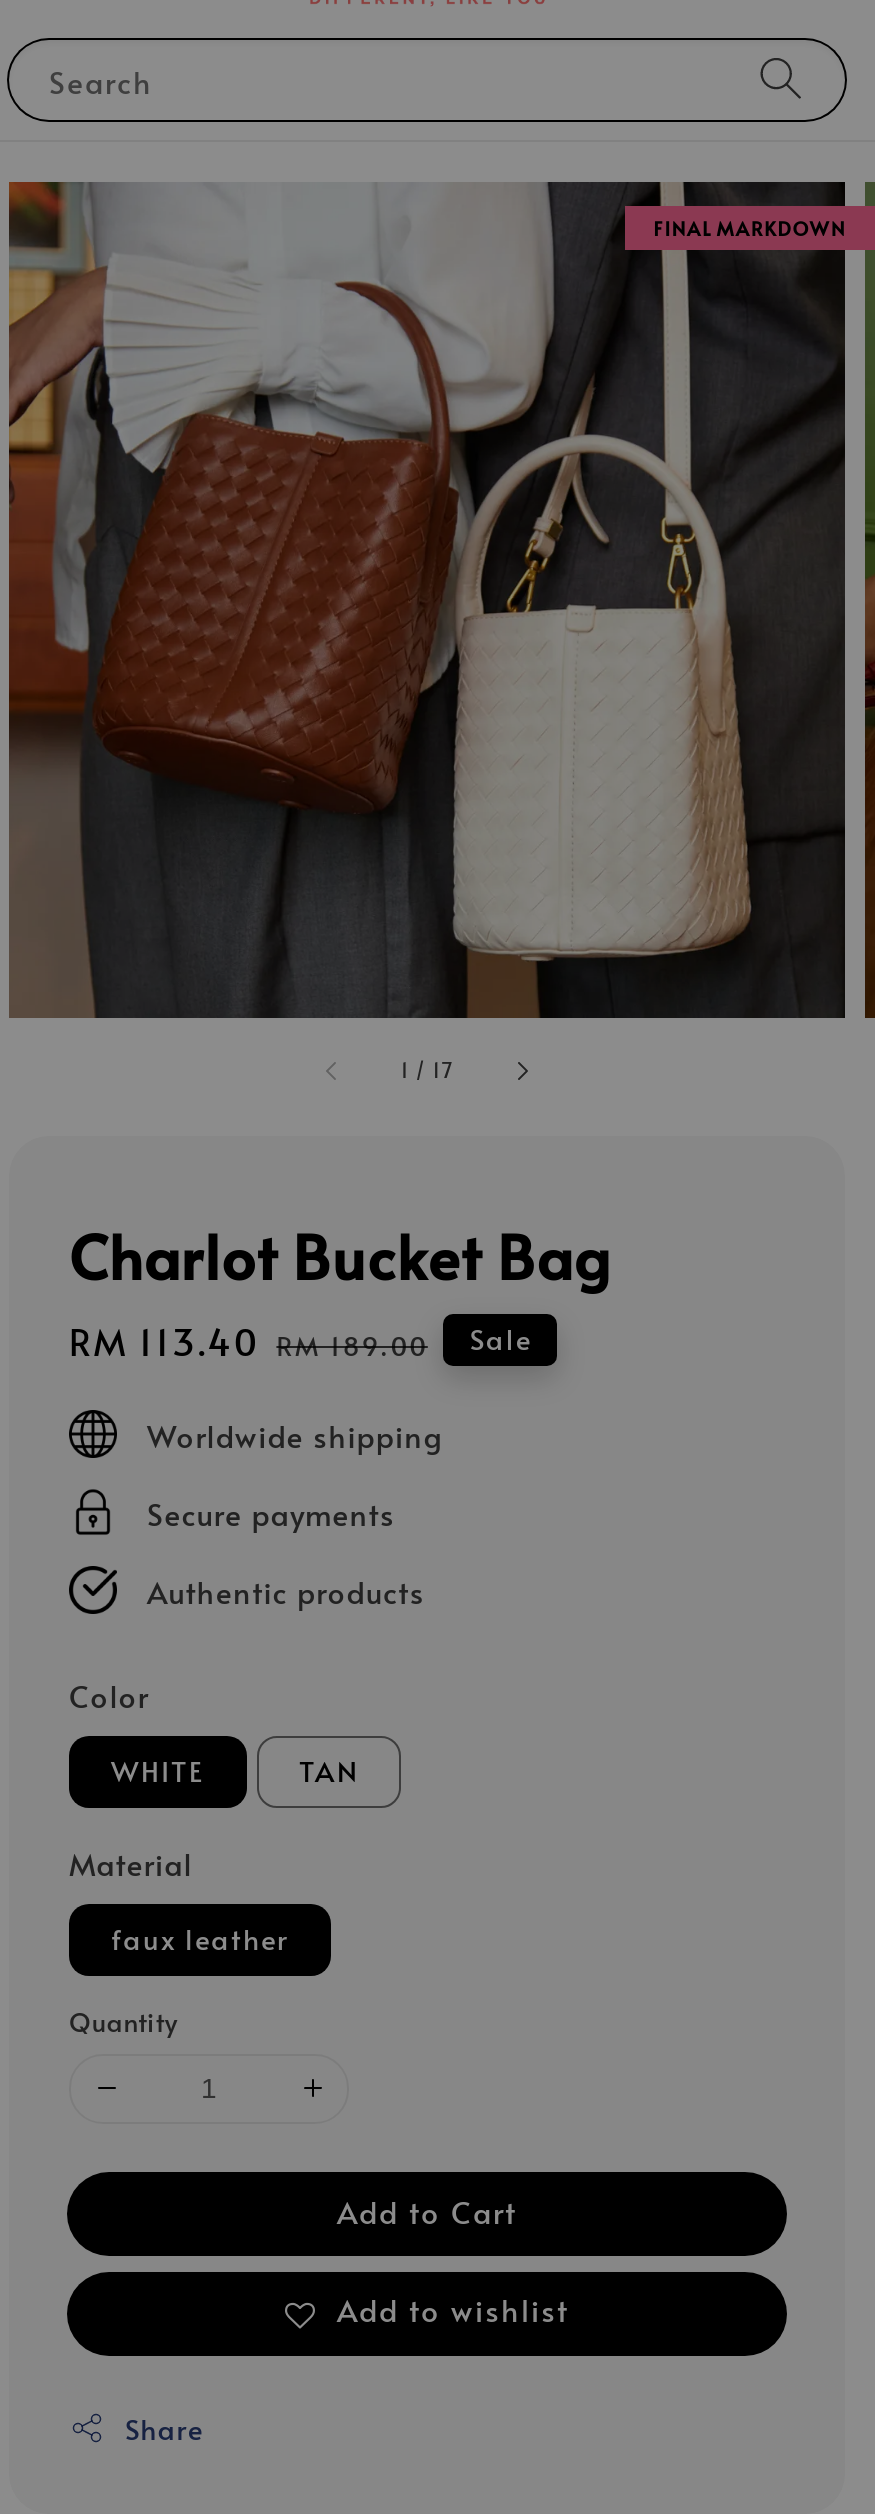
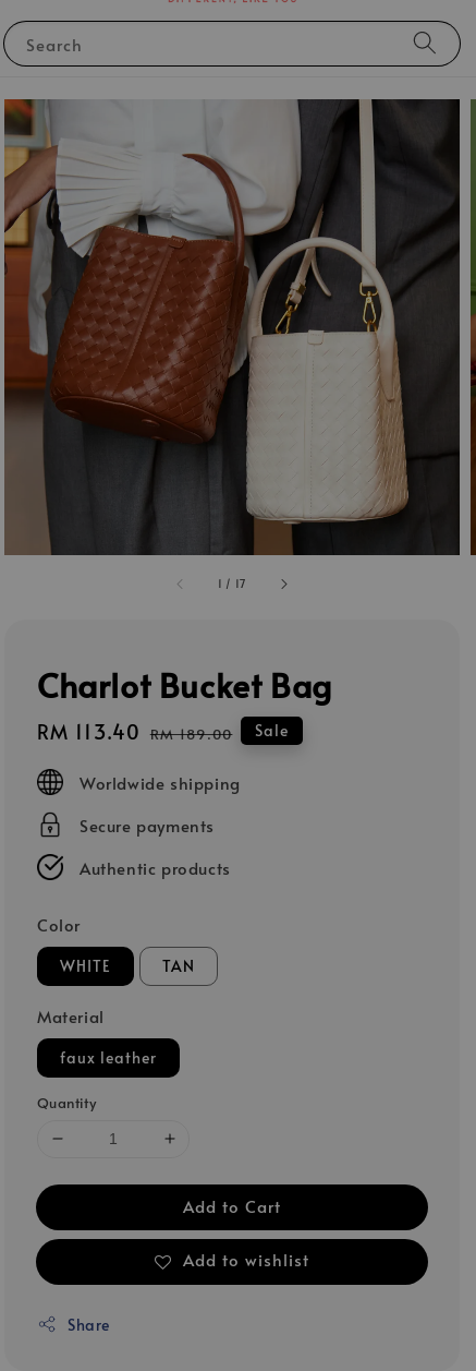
[653,214,846,242] FINAL MARKDOWN -> none

